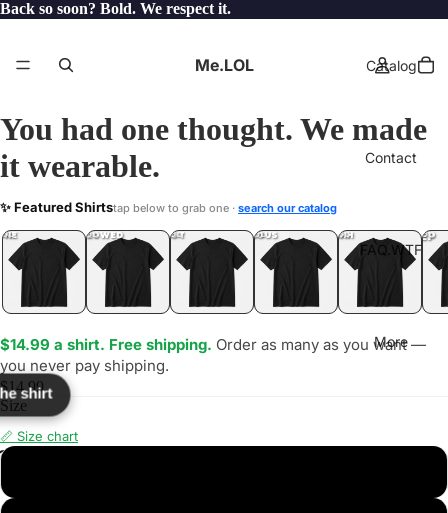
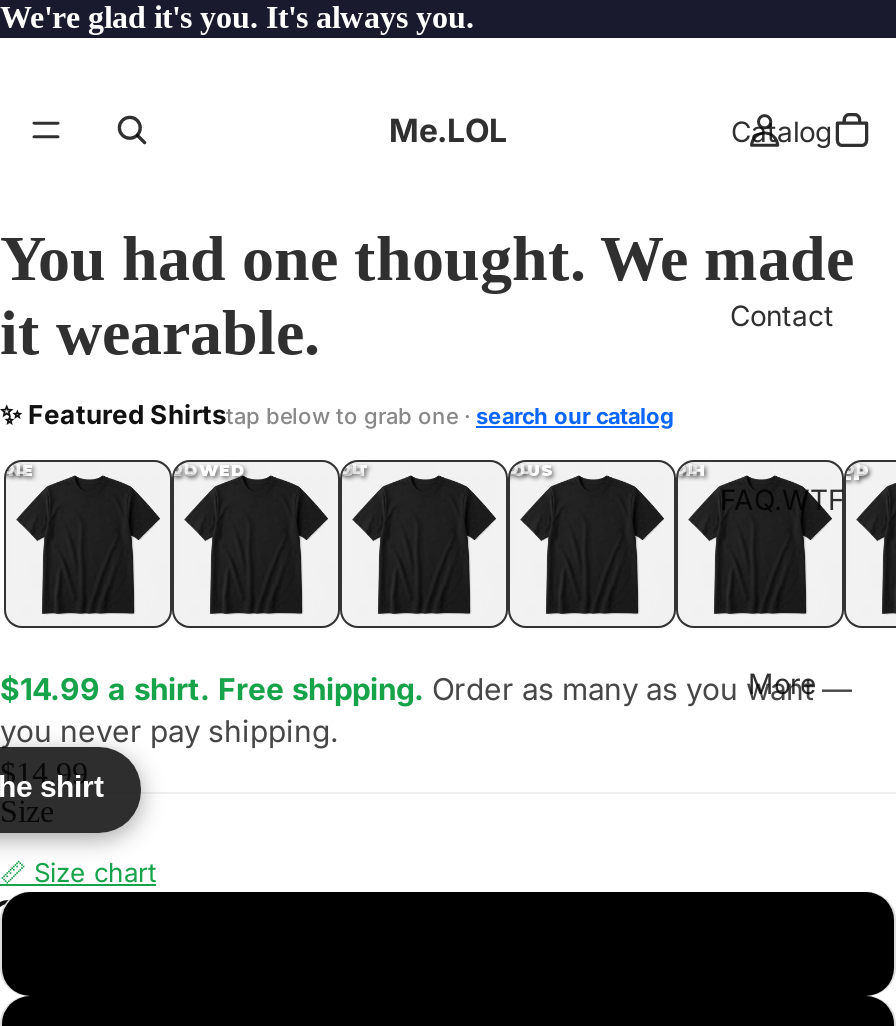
[0,0,231,17] Back so soon? Bold. We respect it. -> [0,0,474,34] We're glad it's you. It's always you.

